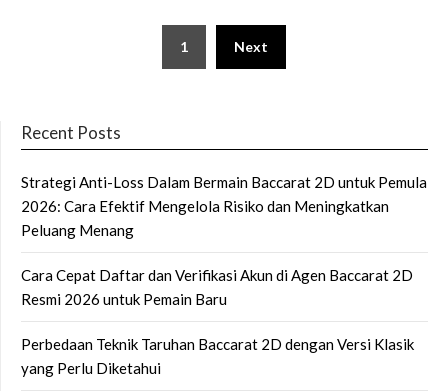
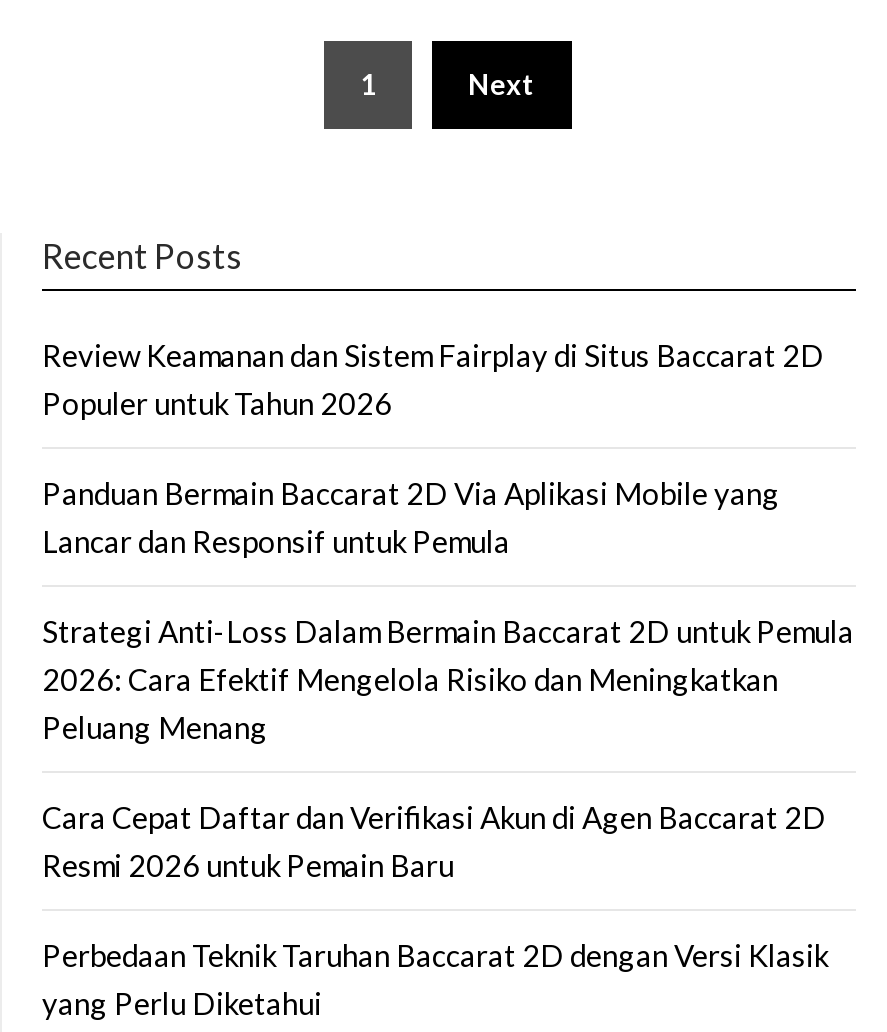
none -> [42,338,824,560] Review Keamanan dan Sistem Fairplay di Situs Baccarat 2D | Populer untuk Tahun 2026 | Panduan Bermain Baccarat 2D Via Aplikasi Mobile yang | Lancar dan Responsif untuk Pemula

